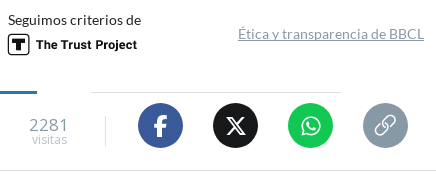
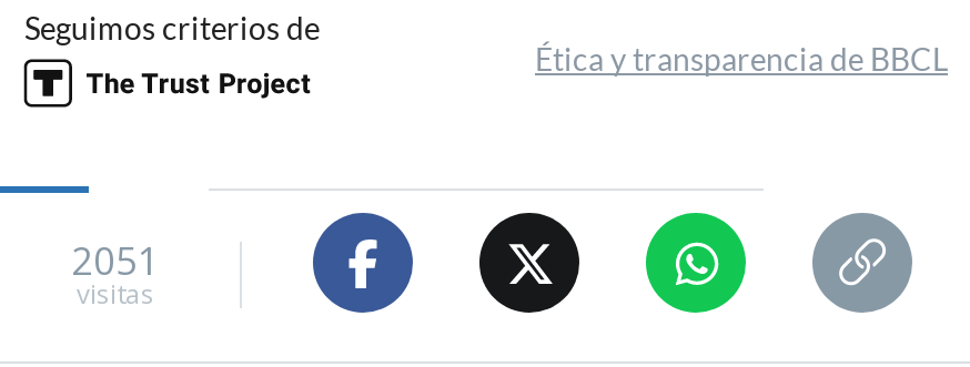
[29,113,69,136] 2281 -> [71,235,160,286] 2051

